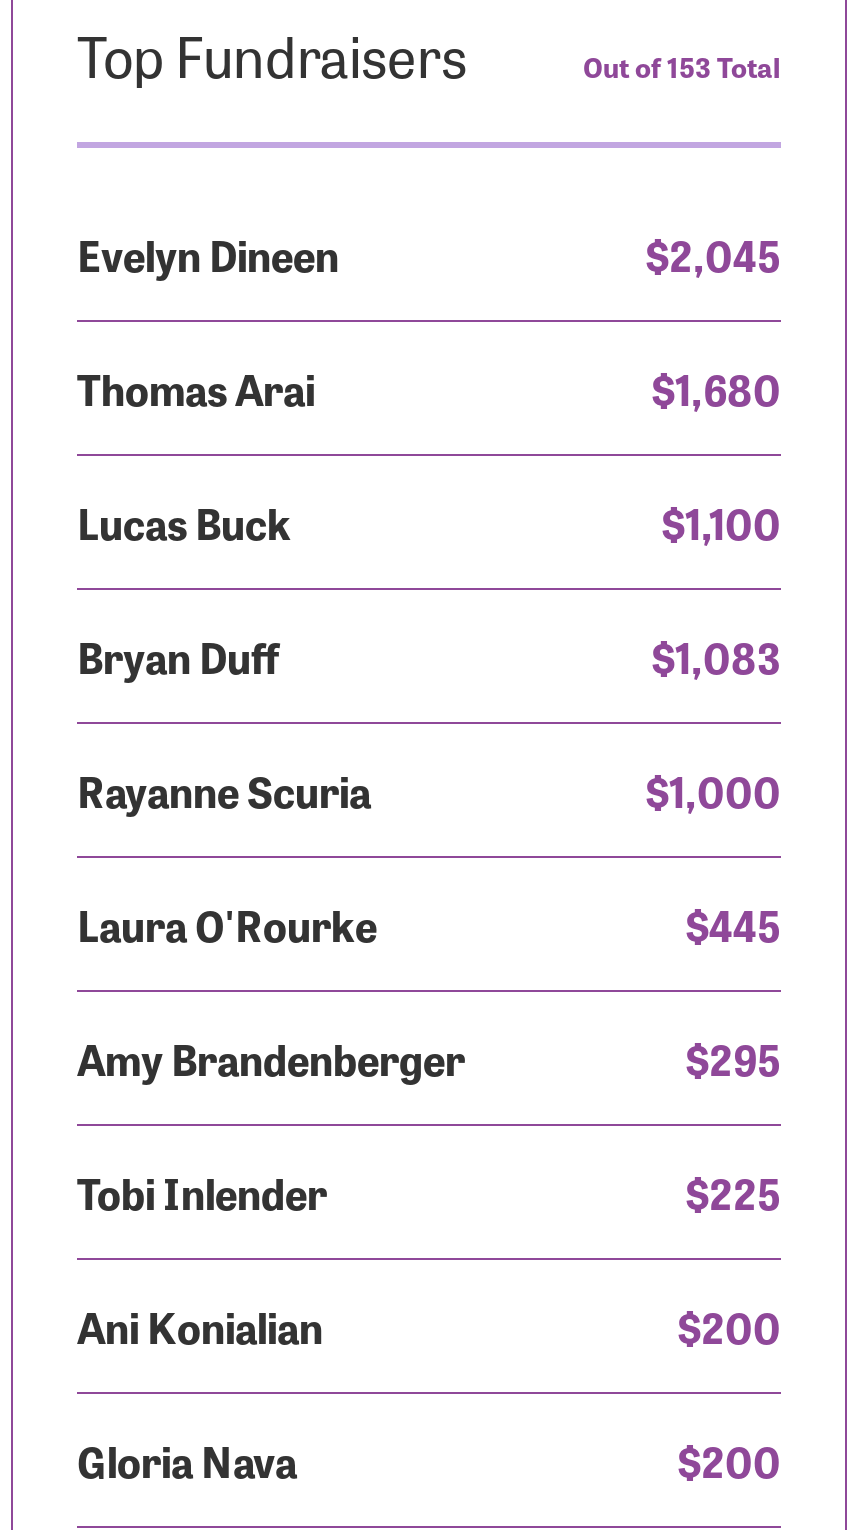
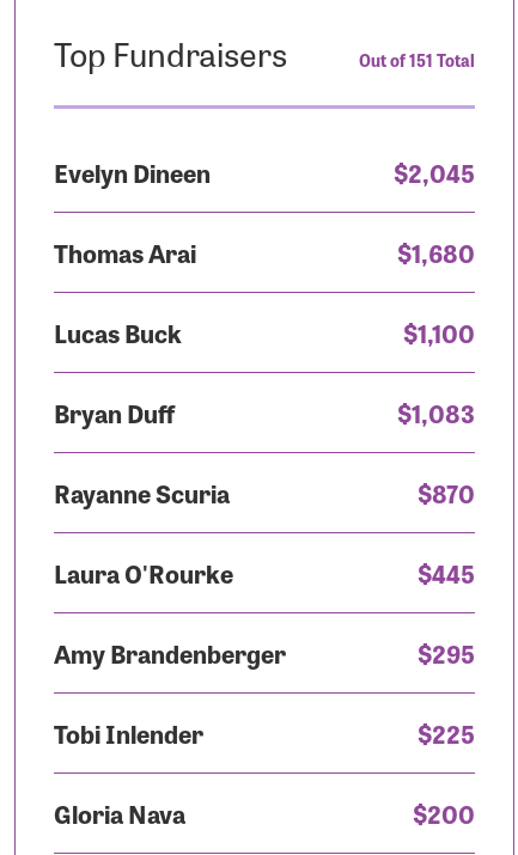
[583,46,781,86] Out of 153 Total -> [359,48,475,72] Out of 151 Total
[645,758,781,820] $1,000 -> [418,474,475,511] $870
[77,1294,781,1356] Ani Konialian | $200 -> none

